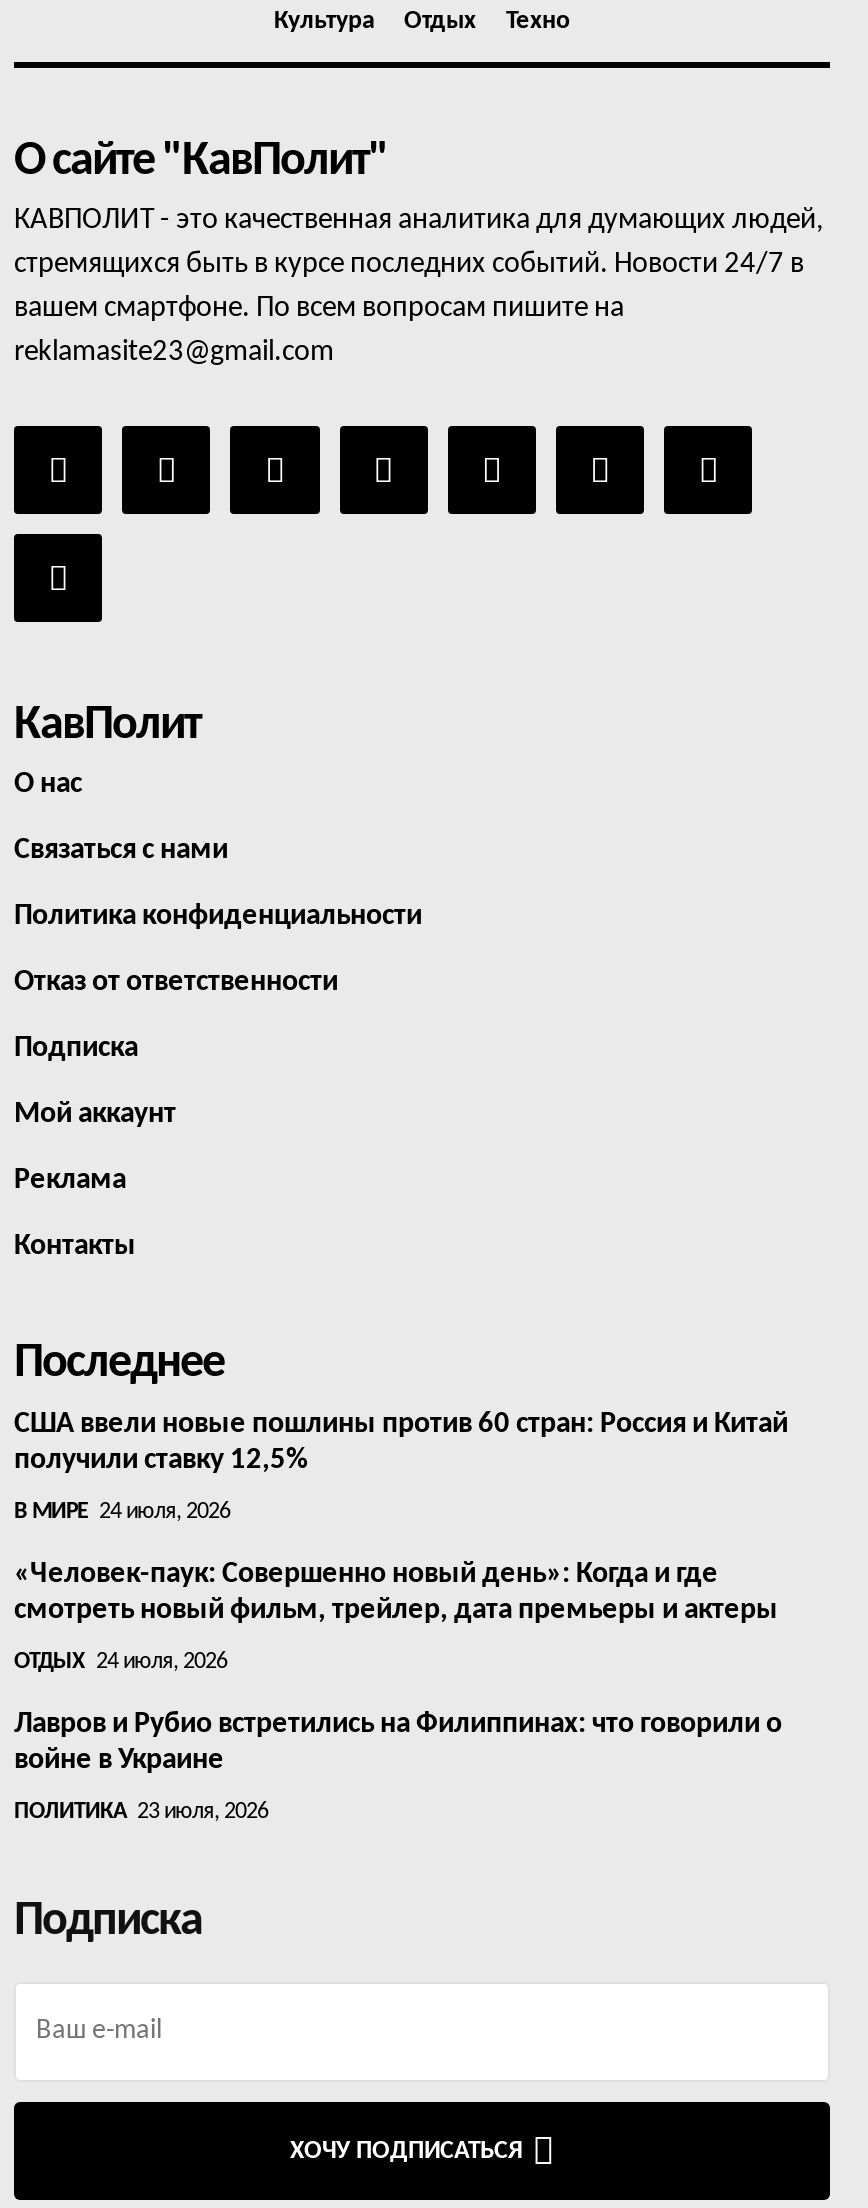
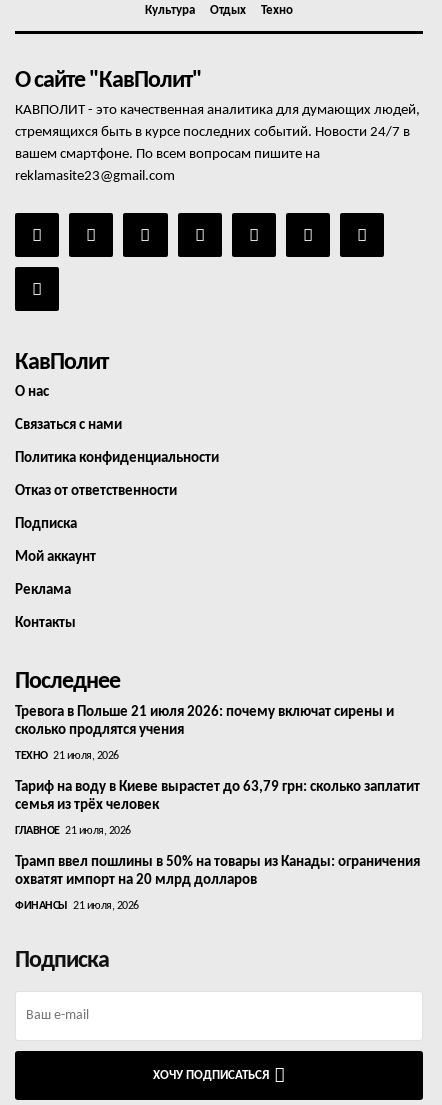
[14,1411,788,1477] США ввели новые пошлины против 60 стран: Россия и Китай | получили ставку 12,5% -> [15,705,394,738] Тревога в Польше 21 июля 2026: почему включат сирены и | сколько продлятся учения
[14,1501,230,1525] В МИРЕ 24 июля, 2026 -> [15,750,118,762] ТЕХНО 21 июля, 2026
[14,1561,778,1627] «Человек-паук: Совершенно новый день»: Когда и где | смотреть новый фильм, трейлер, дата премьеры и актеры -> [15,780,420,813] Тариф на воду в Киеве вырастет до 63,79 грн: сколько заплатит | семья из трёх человек
[14,1651,227,1675] ОТДЫХ 24 июля, 2026 -> [15,825,130,837] ГЛАВНОЕ 21 июля, 2026
[14,1711,782,1777] Лавров и Рубио встретились на Филиппинах: что говорили о | войне в Украине -> [15,855,420,888] Трамп ввел пошлины в 50% на товары из Канады: ограничения | охватят импорт на 20 млрд долларов
[14,1801,268,1825] ПОЛИТИКА 23 июля, 2026 -> [15,900,138,912] ФИНАНСЫ 21 июля, 2026

